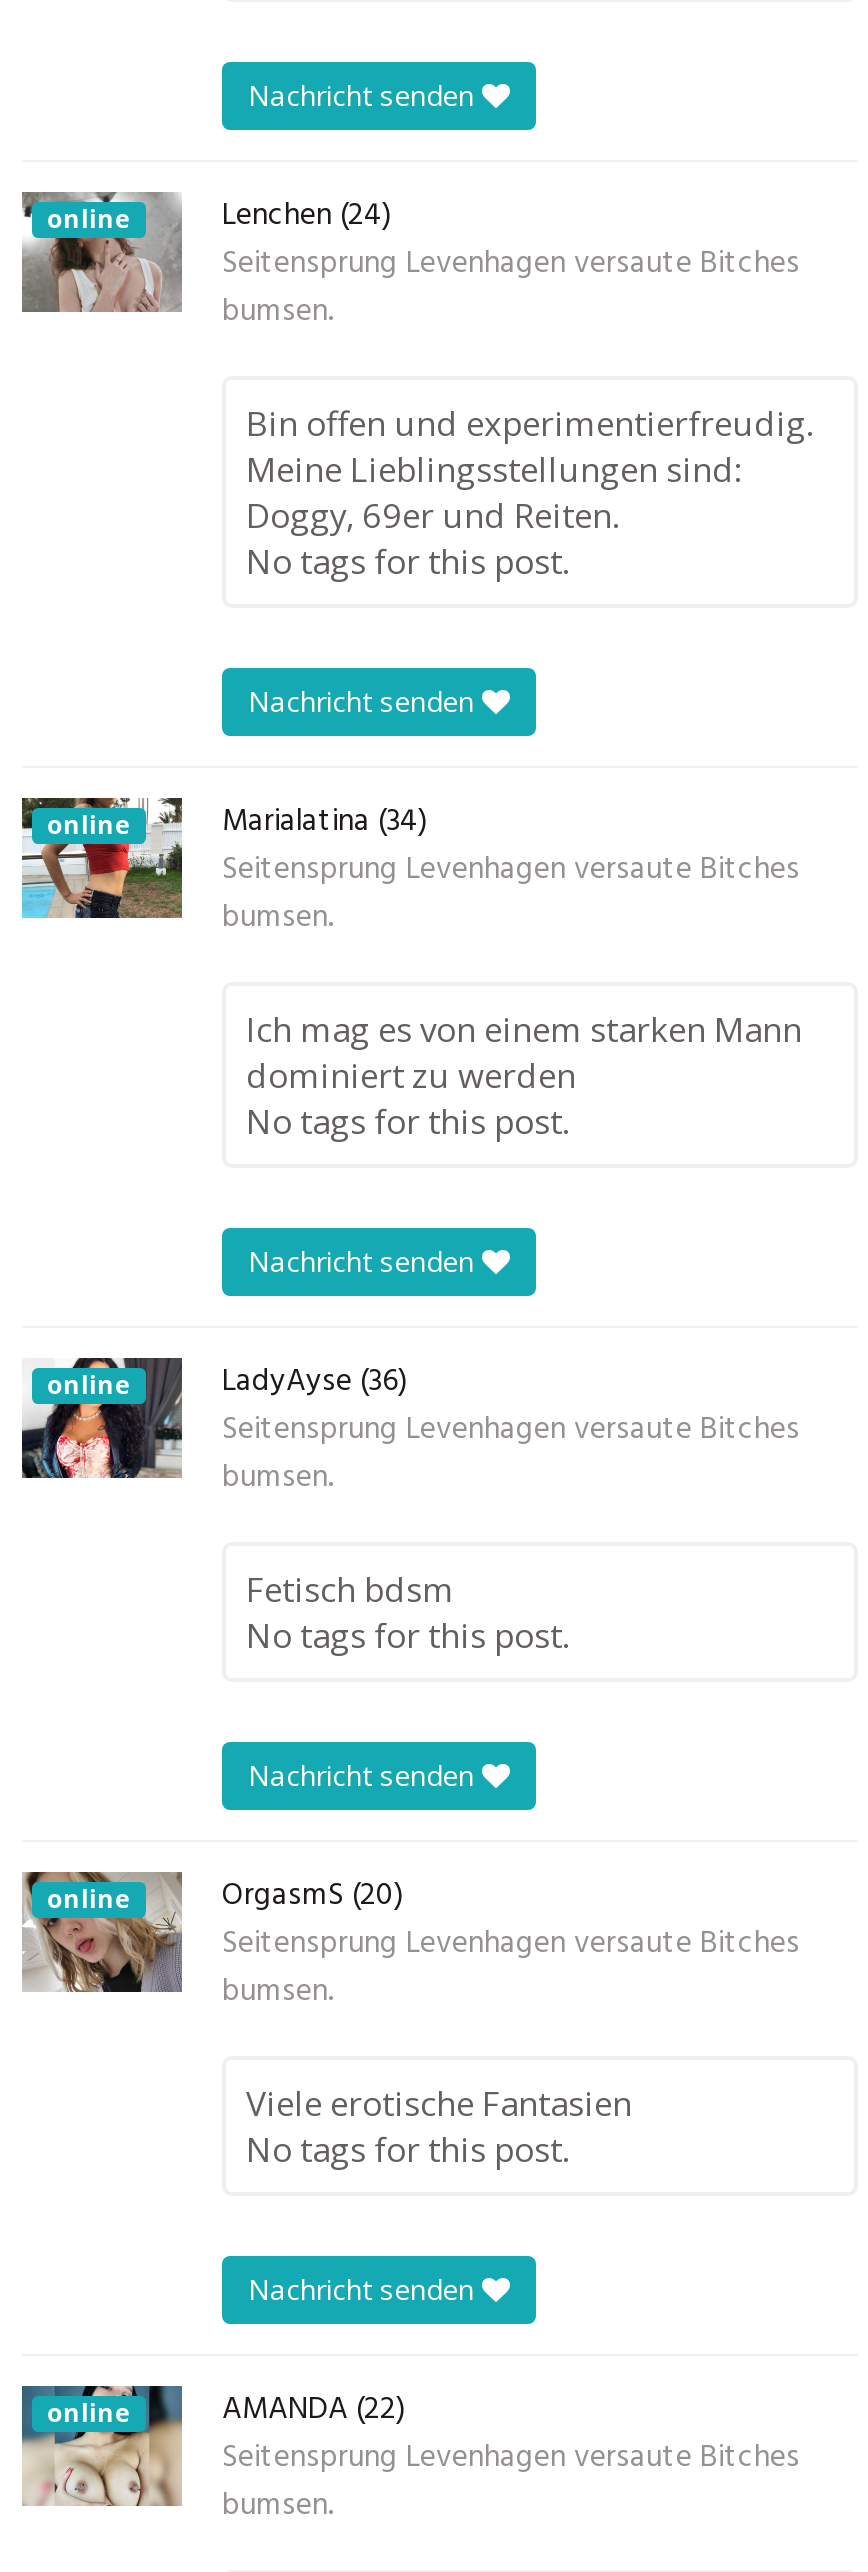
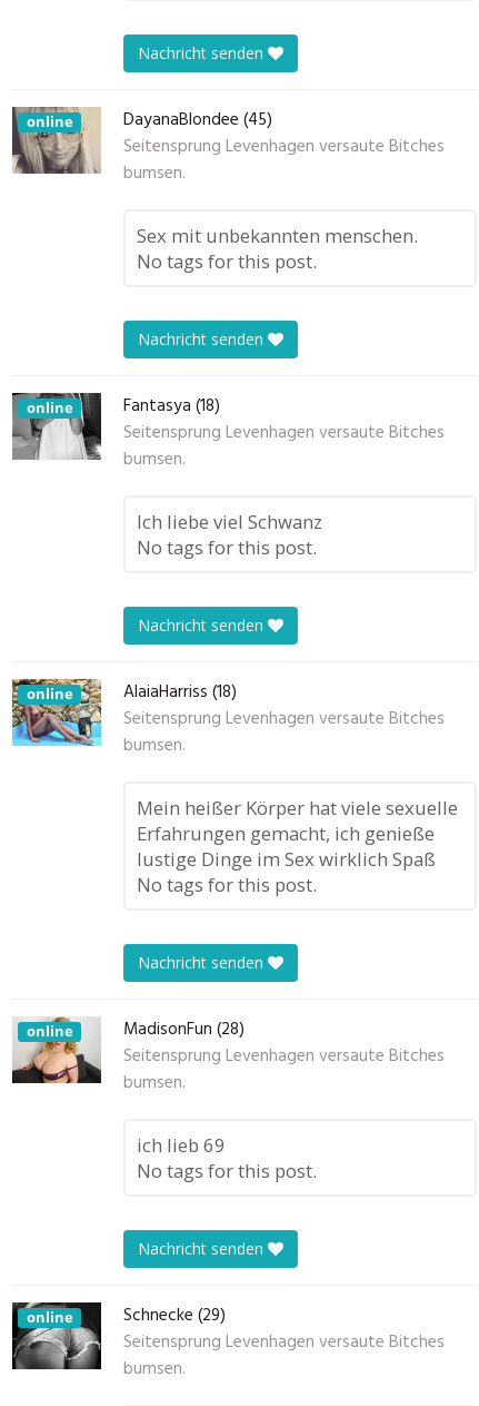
[22,192,392,312] [image] | Lenchen (24) -> [11,107,272,174] [image] | DayanaBlondee (45)
[246,400,814,538] Bin offen und experimentierfreudig. | Meine Lieblingsstellungen sind: | Doggy, 69er und Reiten. -> [137,223,418,248] Sex mit unbekannten menschen.
moved [246,538,570,720] -> [137,248,317,350]: No tags for this post. | Nachricht senden
[22,796,428,920] [image] | Marialatina (34) -> [12,392,220,461] [image] | Fantasya (18)
moved [47,807,800,942] -> [26,398,445,473]: online | Seitensprung Levenhagen versaute Bitches | bumsen.
[246,1006,802,1098] Ich mag es von einem starken Mann | dominiert zu werden -> [137,509,322,534] Ich liebe viel Schwanz
moved [246,1098,570,1280] -> [137,534,317,636]: No tags for this post. | Nachricht senden
[20,1356,408,1480] [image] | LadyAyse (36) -> [11,678,237,747] [image] | AlaiaHarriss (18)
moved [47,1367,800,1502] -> [26,684,445,759]: online | Seitensprung Levenhagen versaute Bitches | bumsen.
[246,1566,454,1612] Fetisch bdsm -> [137,795,458,872] Mein heißer Körper hat viele sexuelle | Erfahrungen gemacht, ich genieße | lustige Dinge im Sex wirklich Spaß
[22,1870,404,1994] [image] | OrgasmS (20) -> [11,1016,245,1084] [image] | MadisonFun (28)
[246,2080,632,2126] Viele erotische Fantasien -> [137,1132,226,1158] ich lieb 69
[20,2384,406,2508] [image] | AMANDA (22) -> [11,1301,226,1370] [image] | Schnecke (29)

